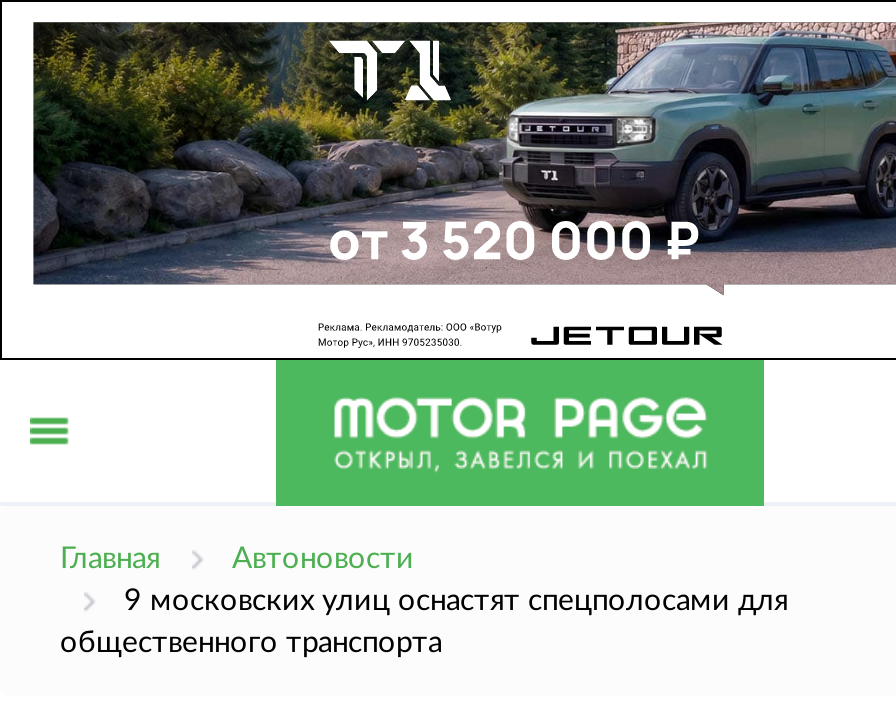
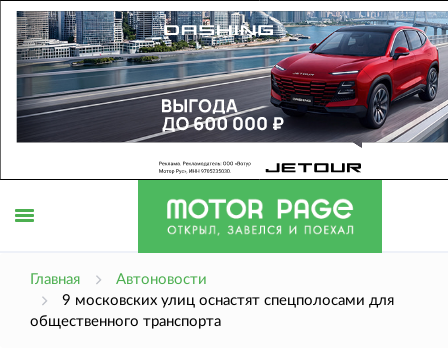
[32,20,890,288] [image] -> [16,10,445,147] [image]

